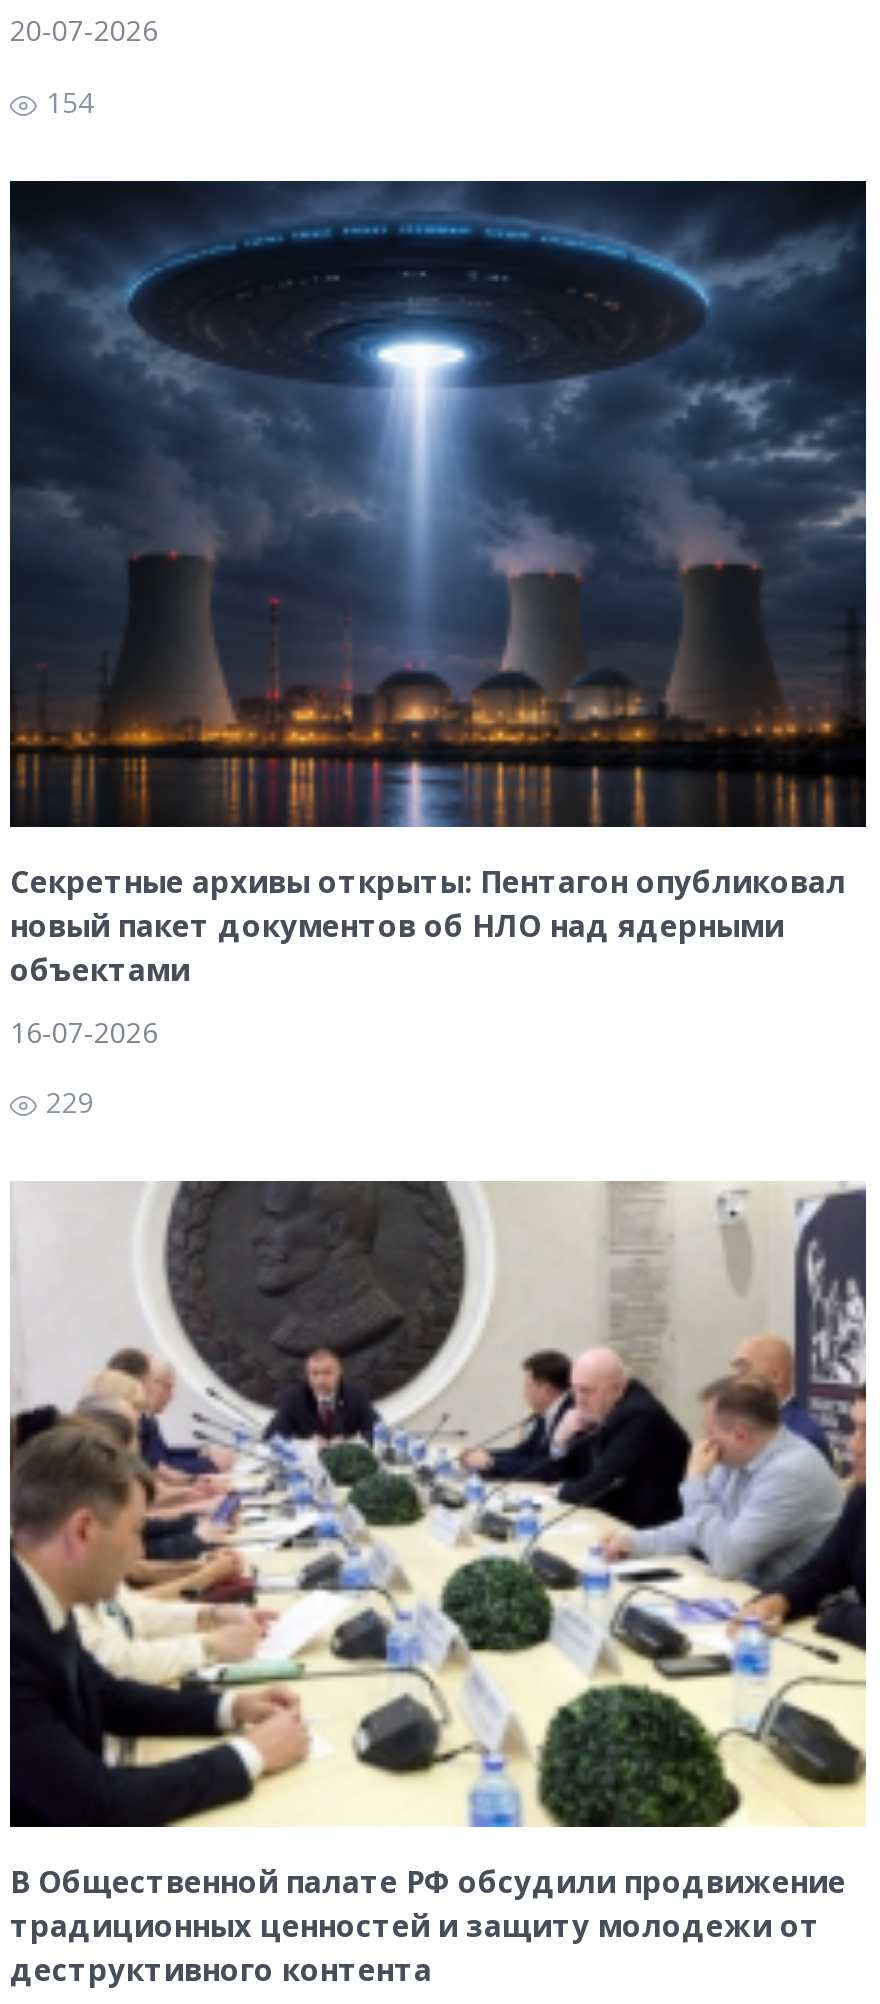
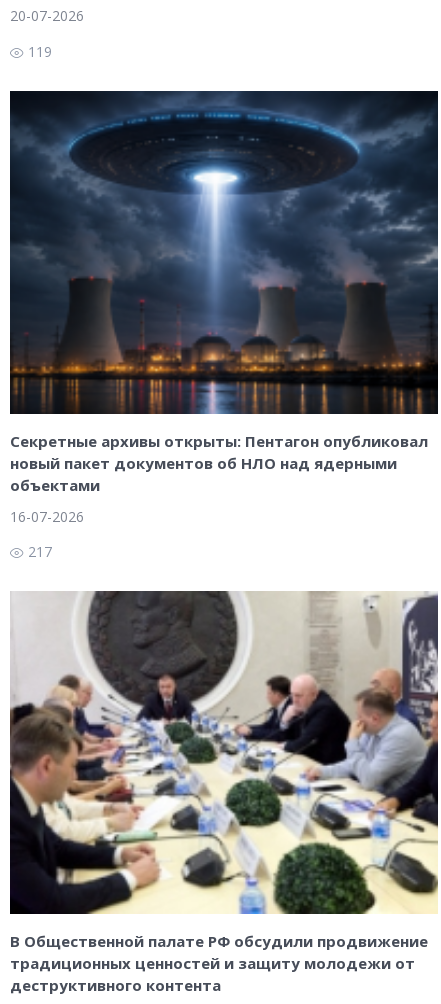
[46,83,94,121] 154 -> [28,42,52,61] 119
[46,1084,94,1122] 229 -> [28,542,52,561] 217

